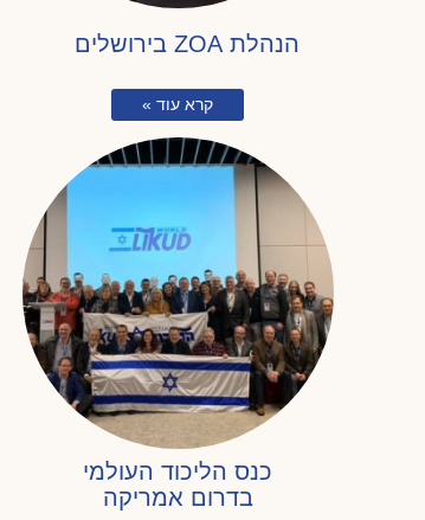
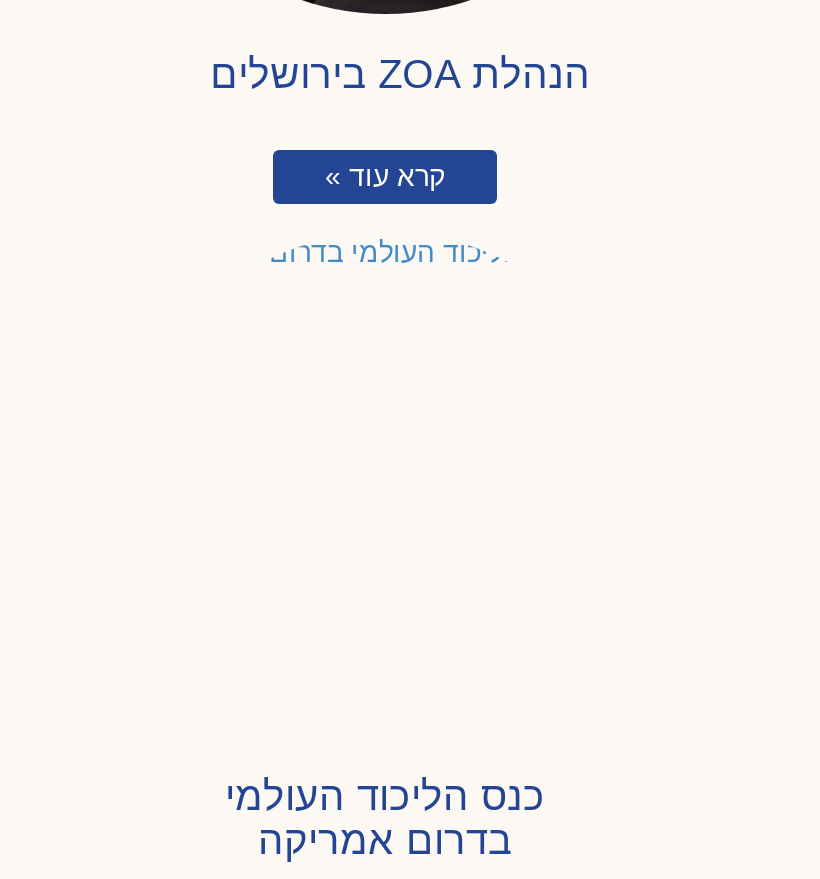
[21,136,335,450] [image] -> none

